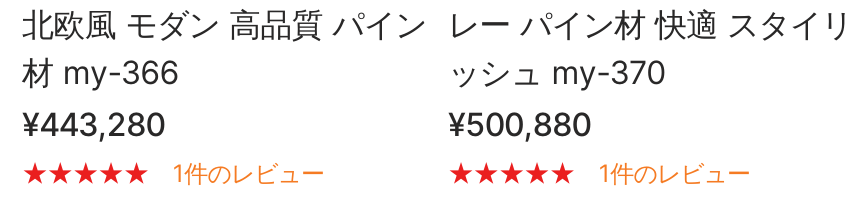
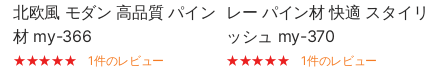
[22,104,165,144] ¥443,280 -> none
[448,104,591,144] ¥500,880 -> none

